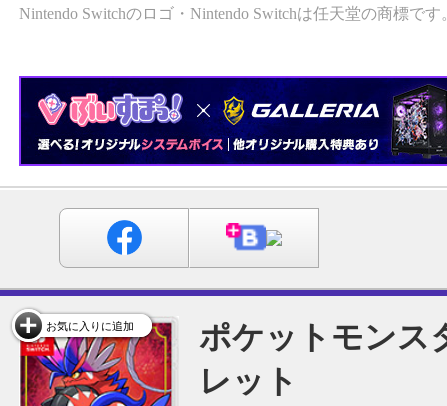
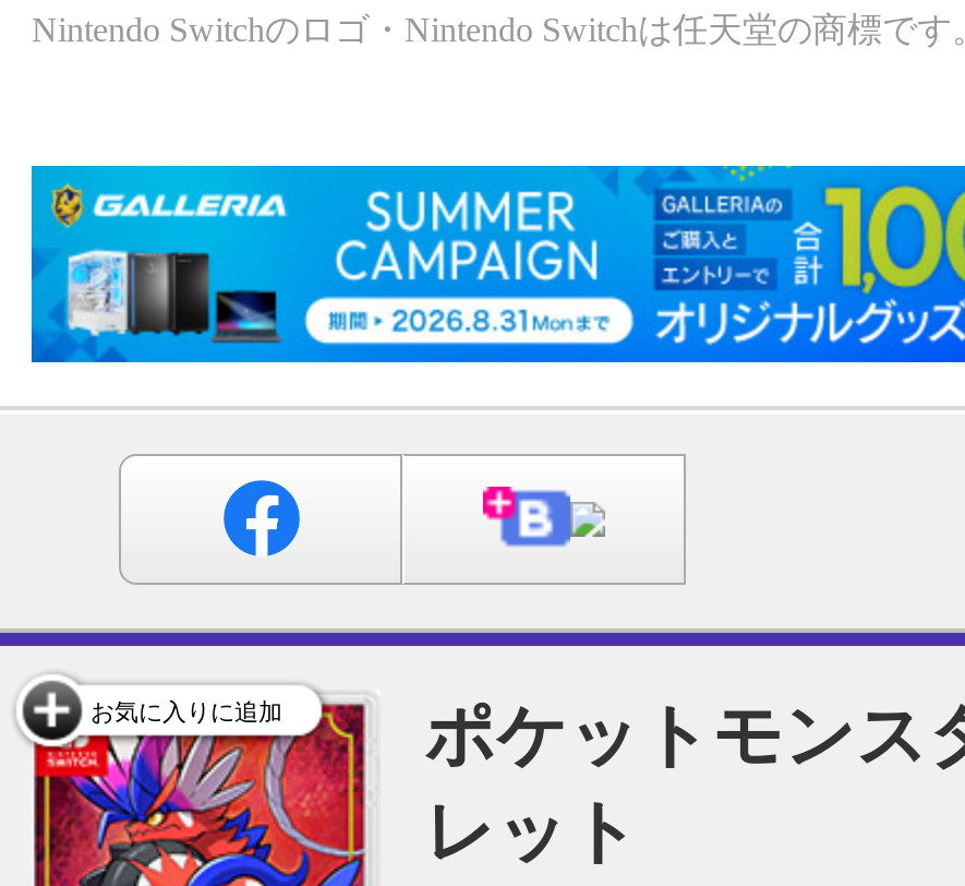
[18,75,444,167] [image] -> [29,164,958,364] [image]

